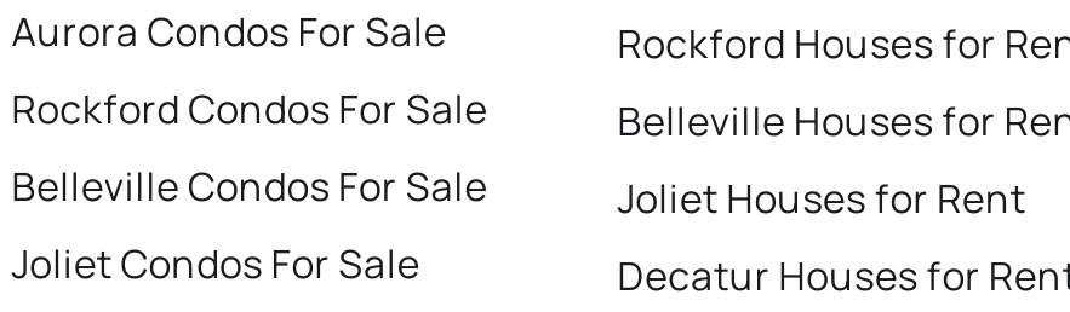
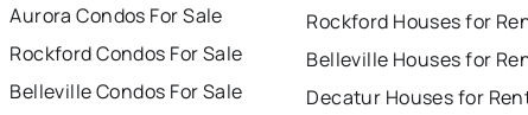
[617,172,1026,225] Joliet Houses for Rent -> none
[11,238,420,291] Joliet Condos For Sale -> none

